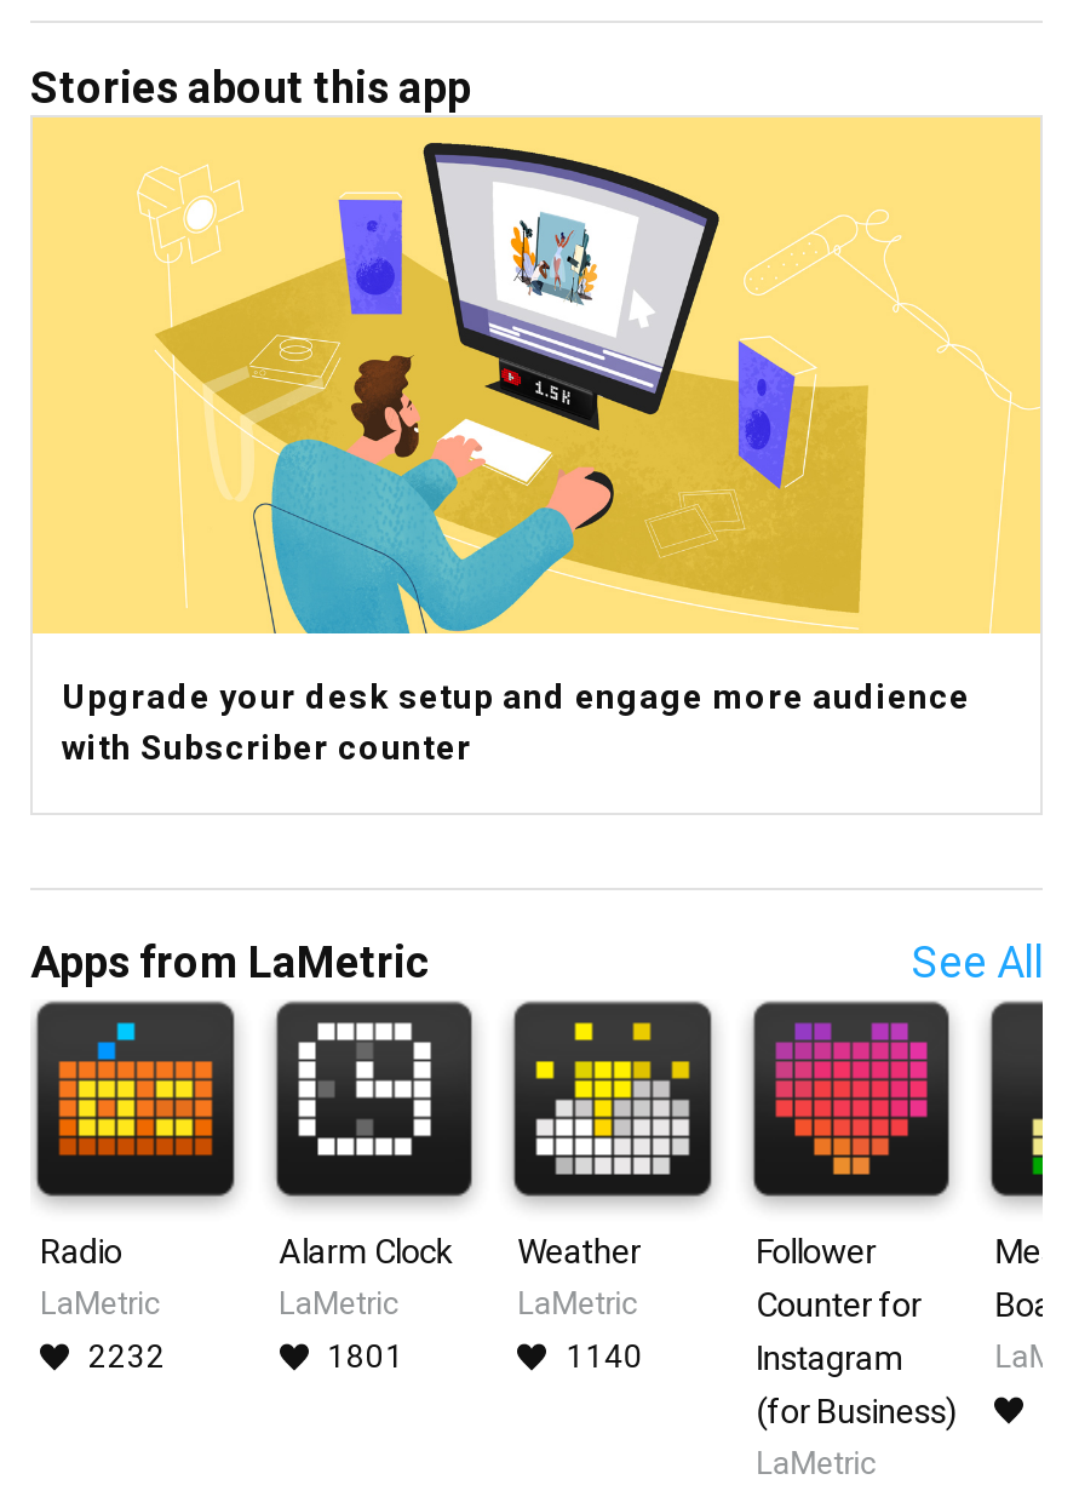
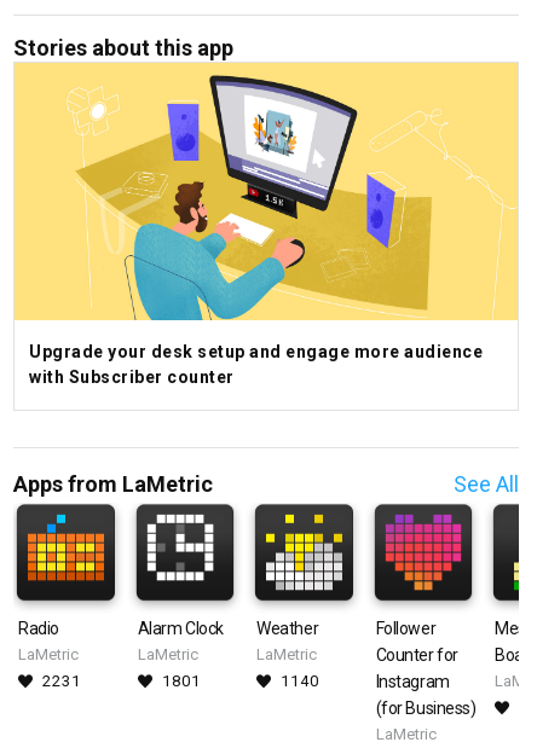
[88,1339,166,1375] 2232 -> [42,672,81,690] 2231

